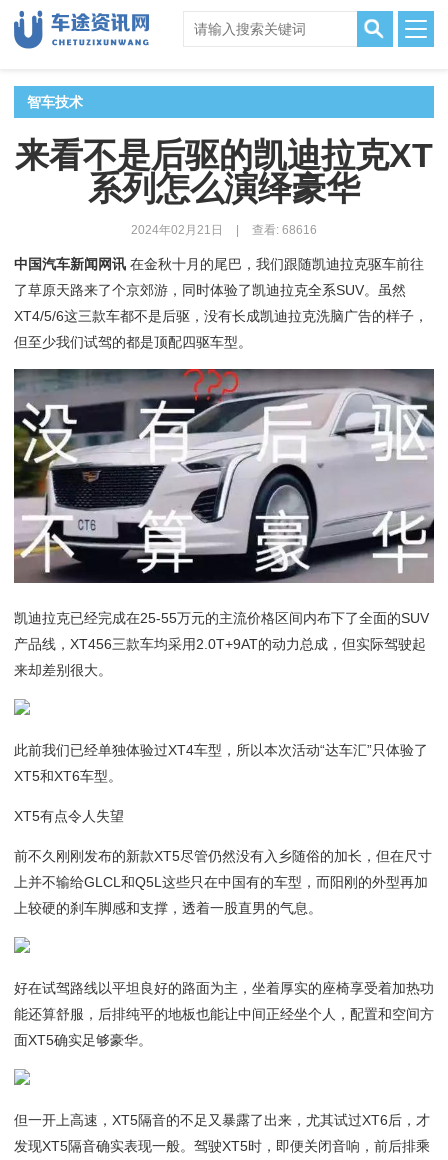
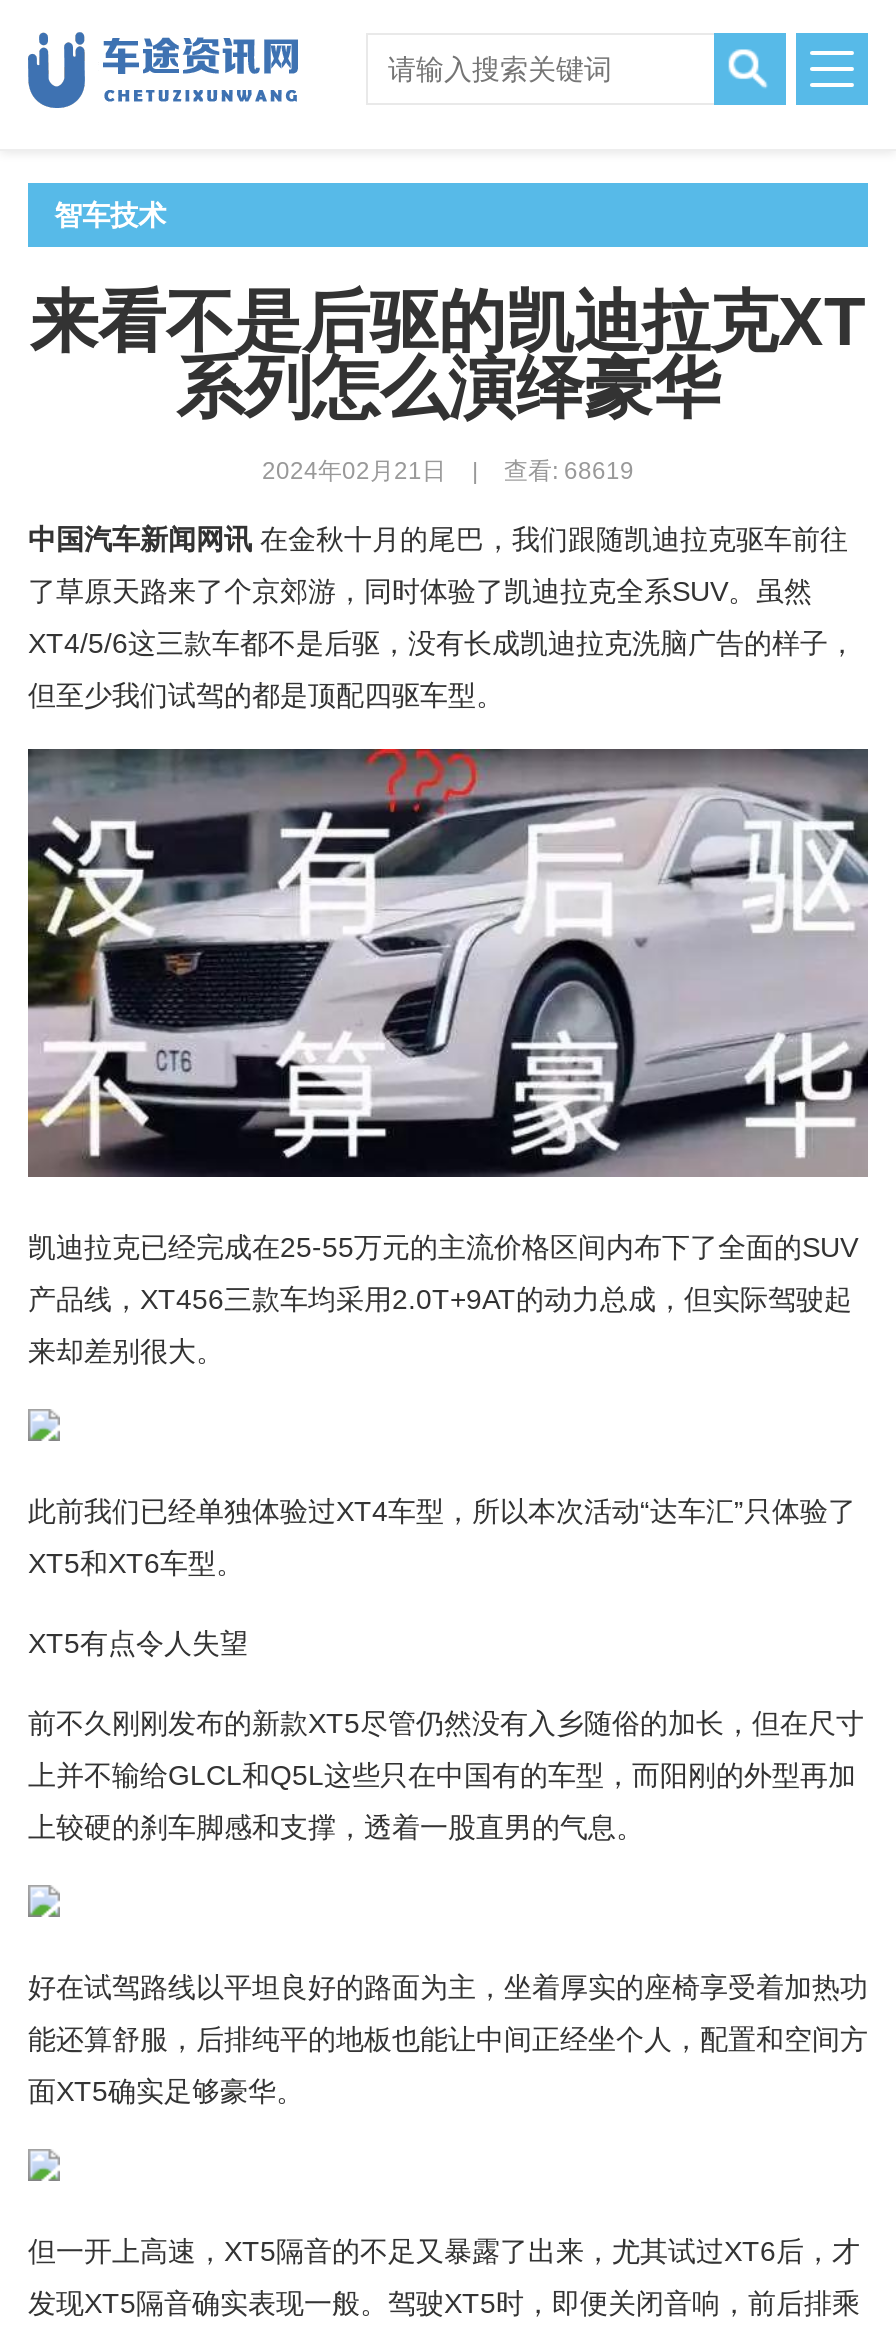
[252,223,317,237] 查看: 68616 -> [504,457,634,485] 查看: 68619

